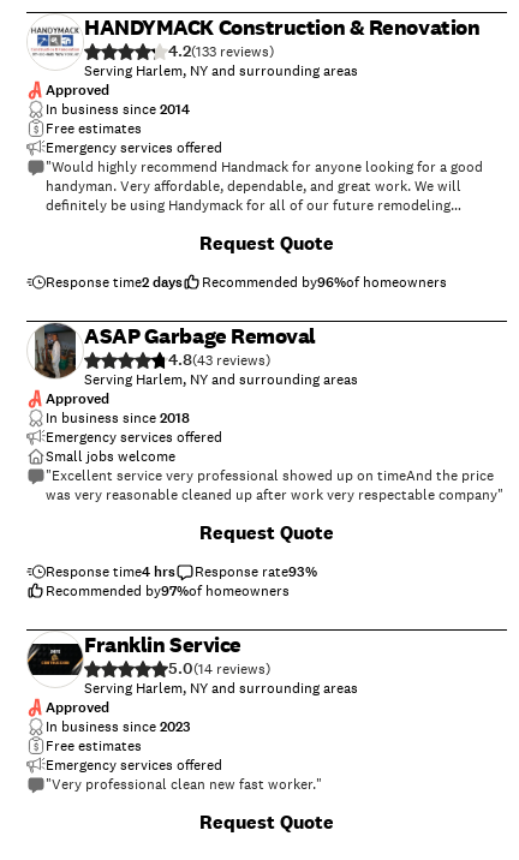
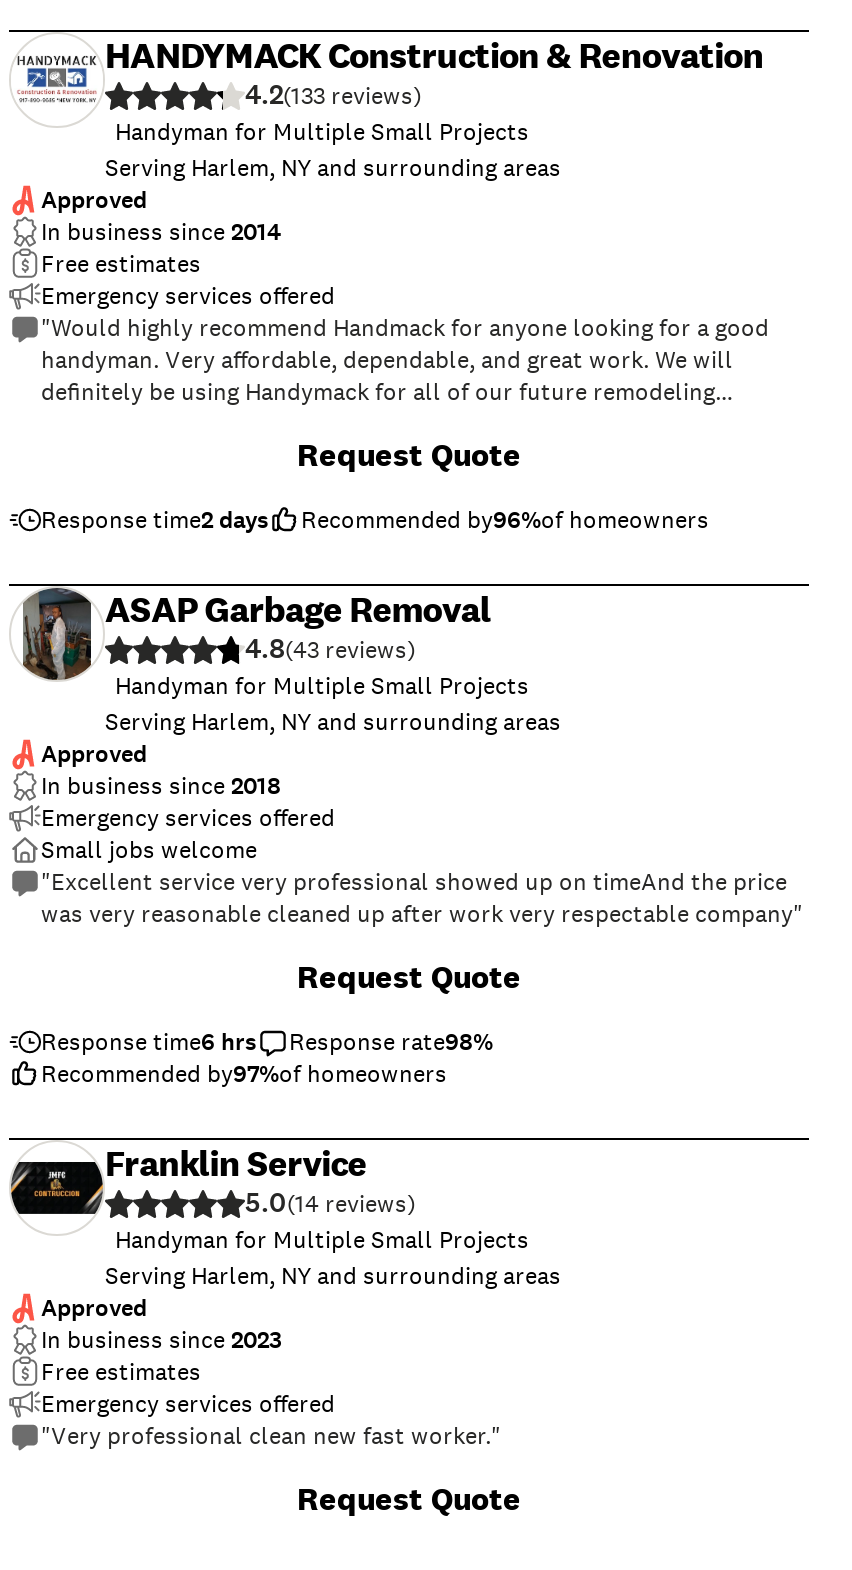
none -> [115,116,529,148] Handyman for Multiple Small Projects
none -> [115,670,529,702] Handyman for Multiple Small Projects
[46,562,175,581] Response time4 hrs -> [41,1026,257,1058] Response time6 hrs
[195,562,317,581] Response rate93% -> [289,1026,493,1058] Response rate98%
none -> [115,1224,529,1256] Handyman for Multiple Small Projects

